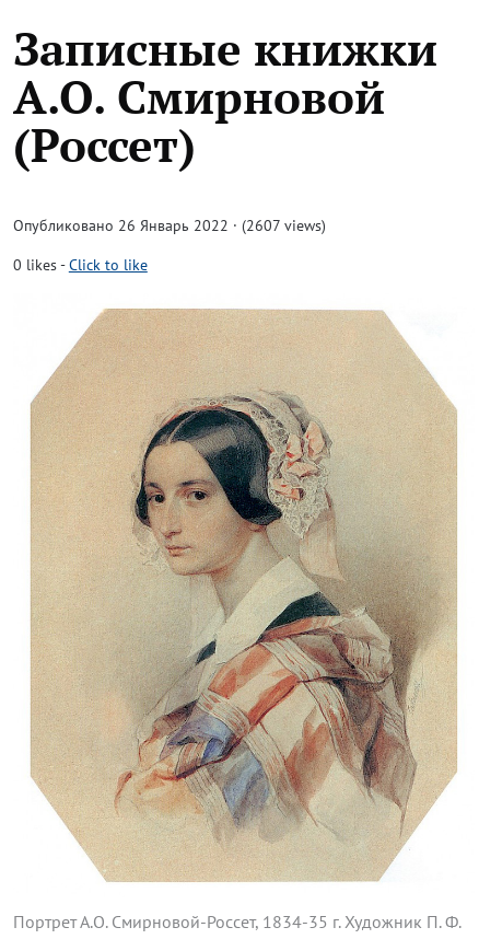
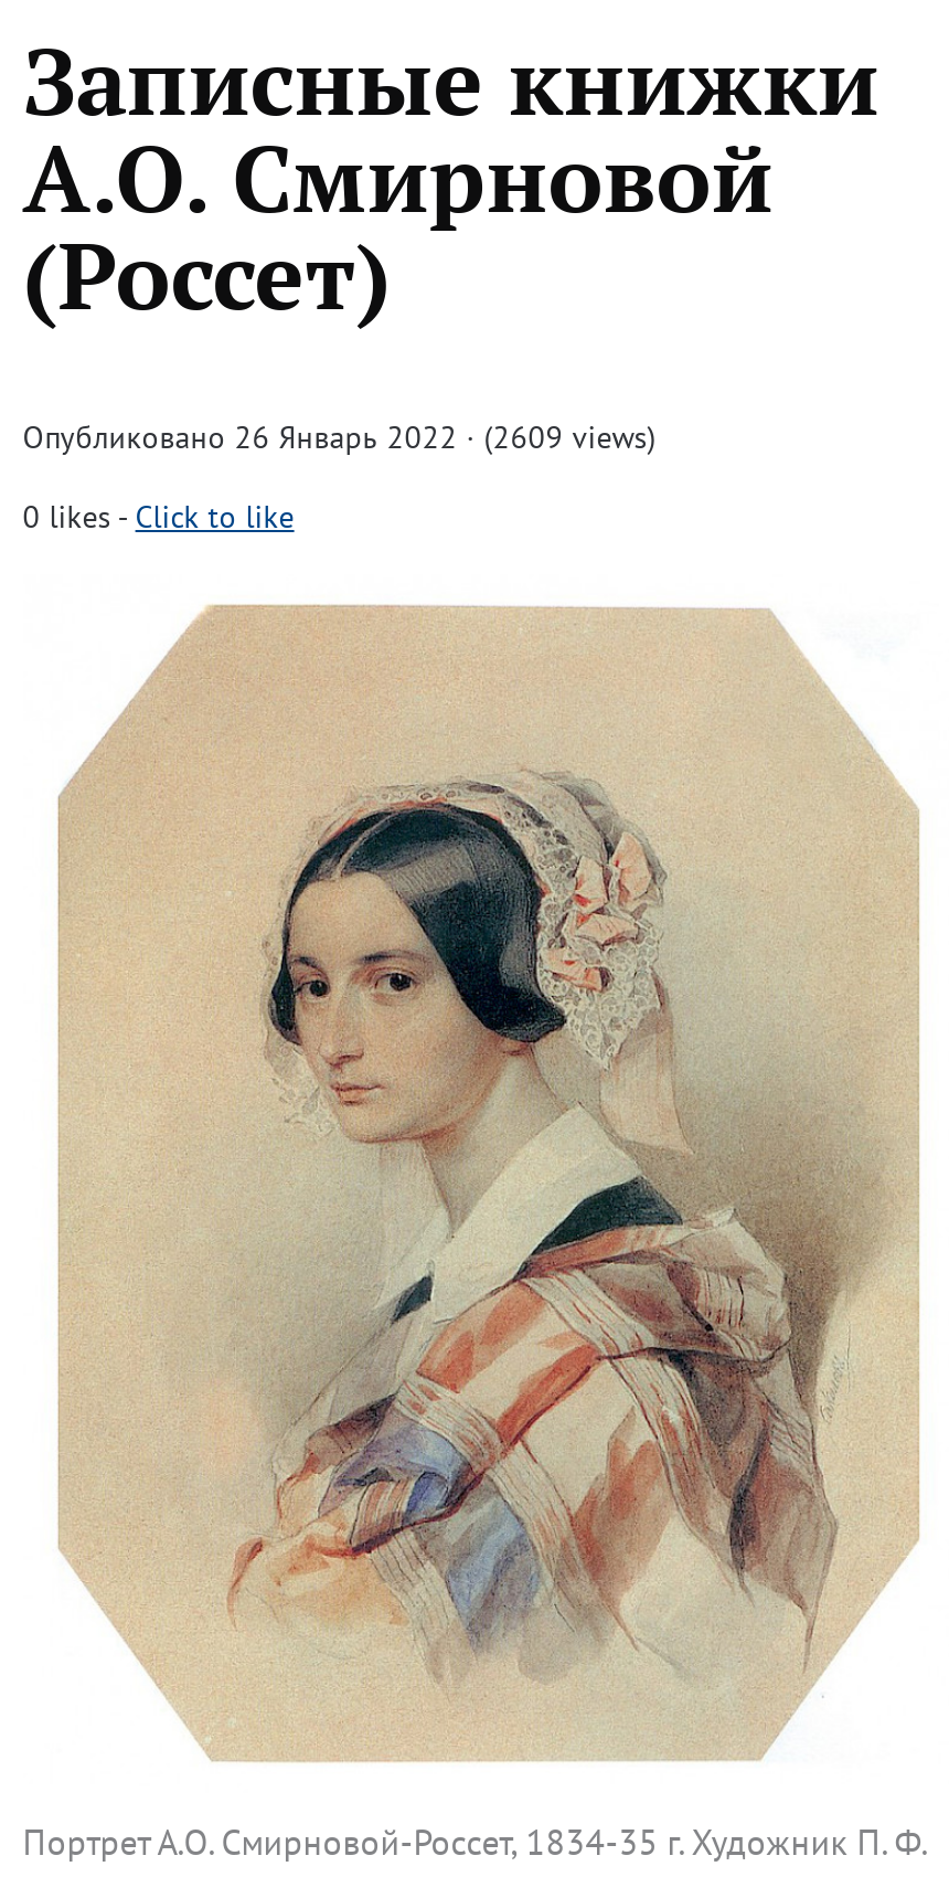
[13,216,326,235] Опубликовано 26 Январь 2022 · (2607 views) -> [23,417,656,457] Опубликовано 26 Январь 2022 · (2609 views)

